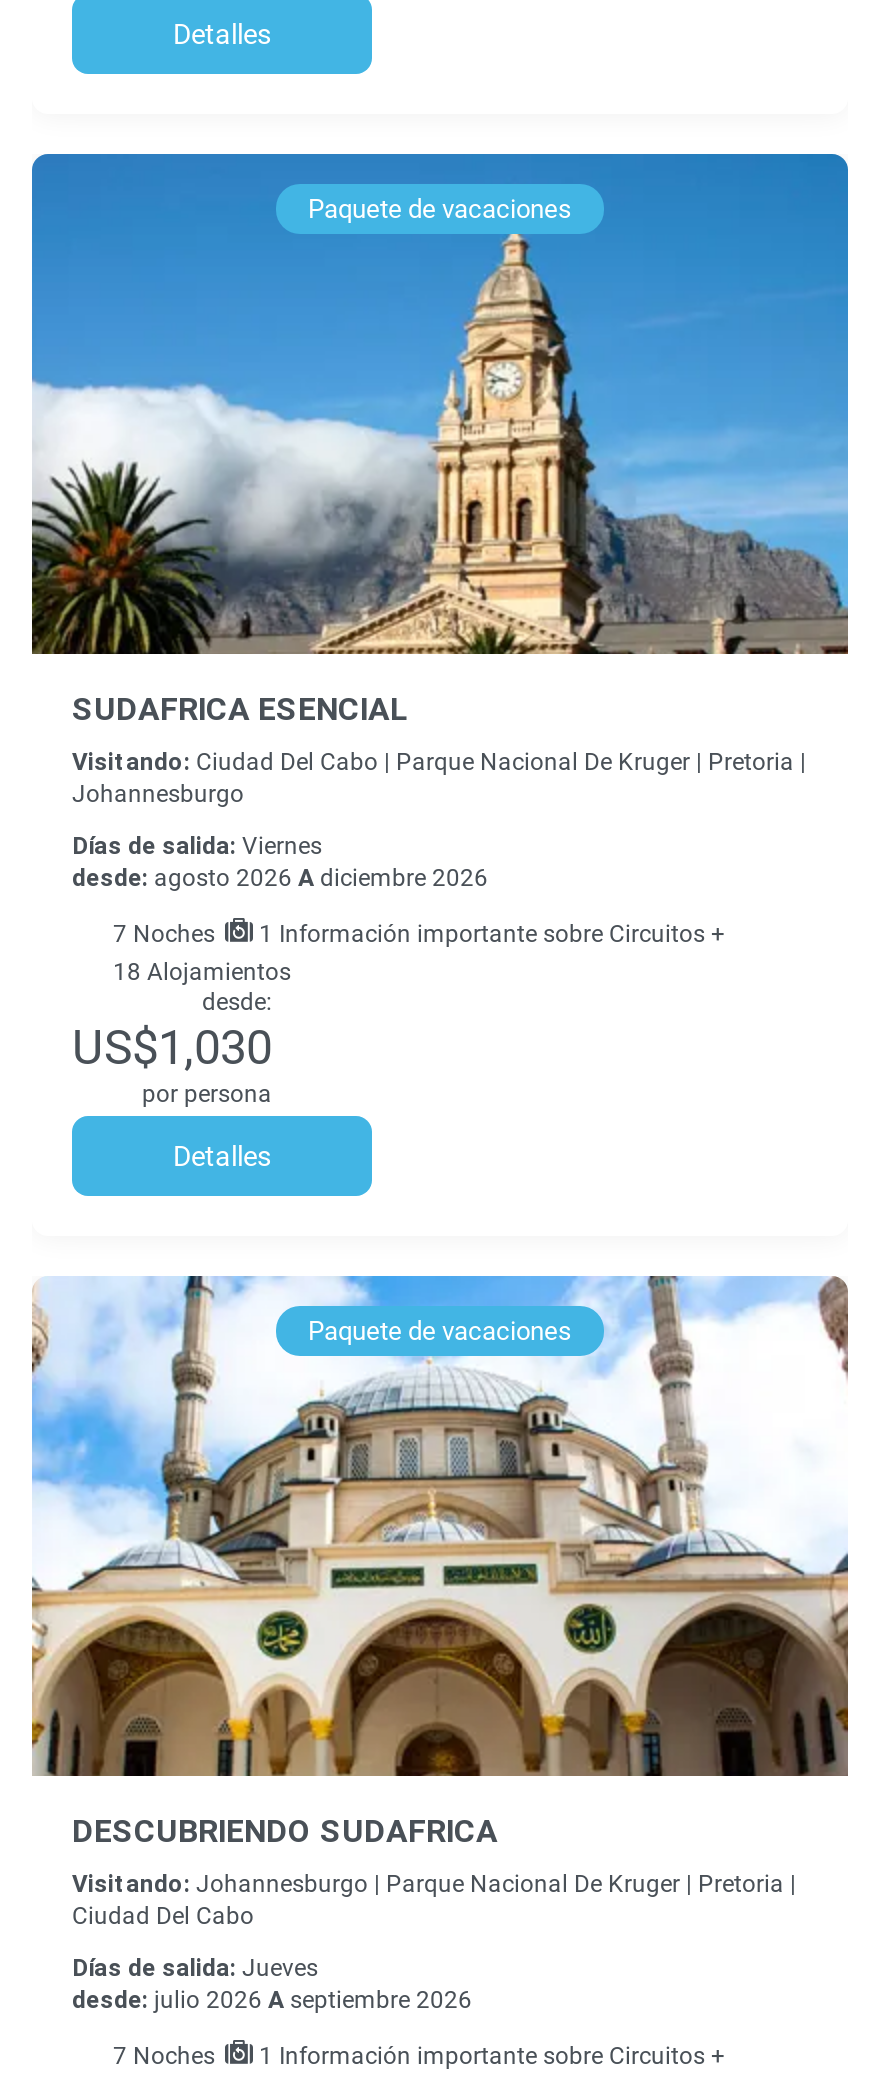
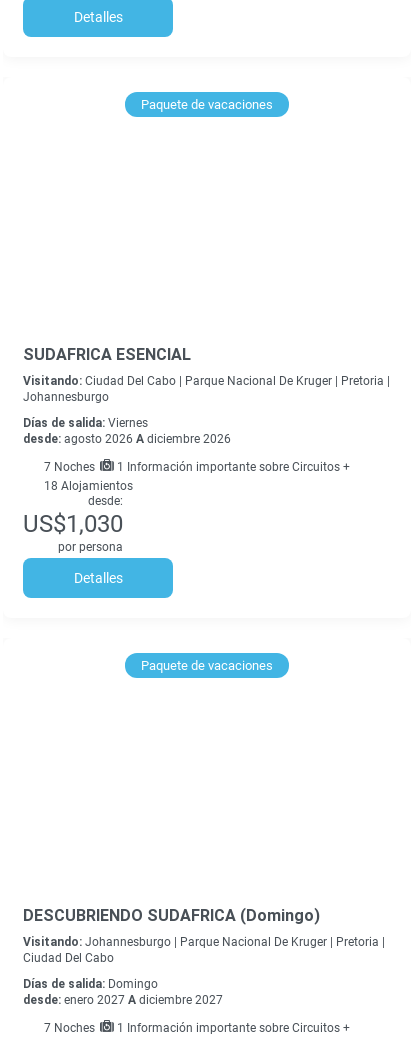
[30,152,850,656] [image] -> none
[30,1274,850,1778] [image] -> none
[72,1812,498,1850] DESCUBRIENDO SUDAFRICA -> [23,906,320,925] DESCUBRIENDO SUDAFRICA (Domingo)
[72,1954,318,1982] Días de salida: Jueves -> [23,977,158,991] Días de salida: Domingo
[72,1986,472,2014] desde: julio 2026 A septiembre 2026 -> [23,993,223,1007] desde: enero 2027 A diciembre 2027

